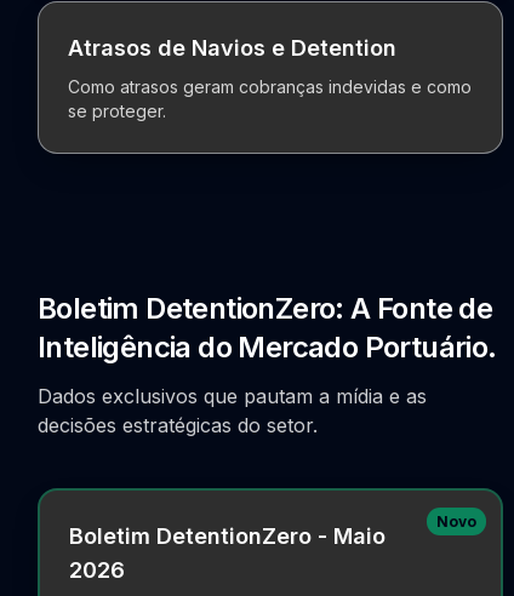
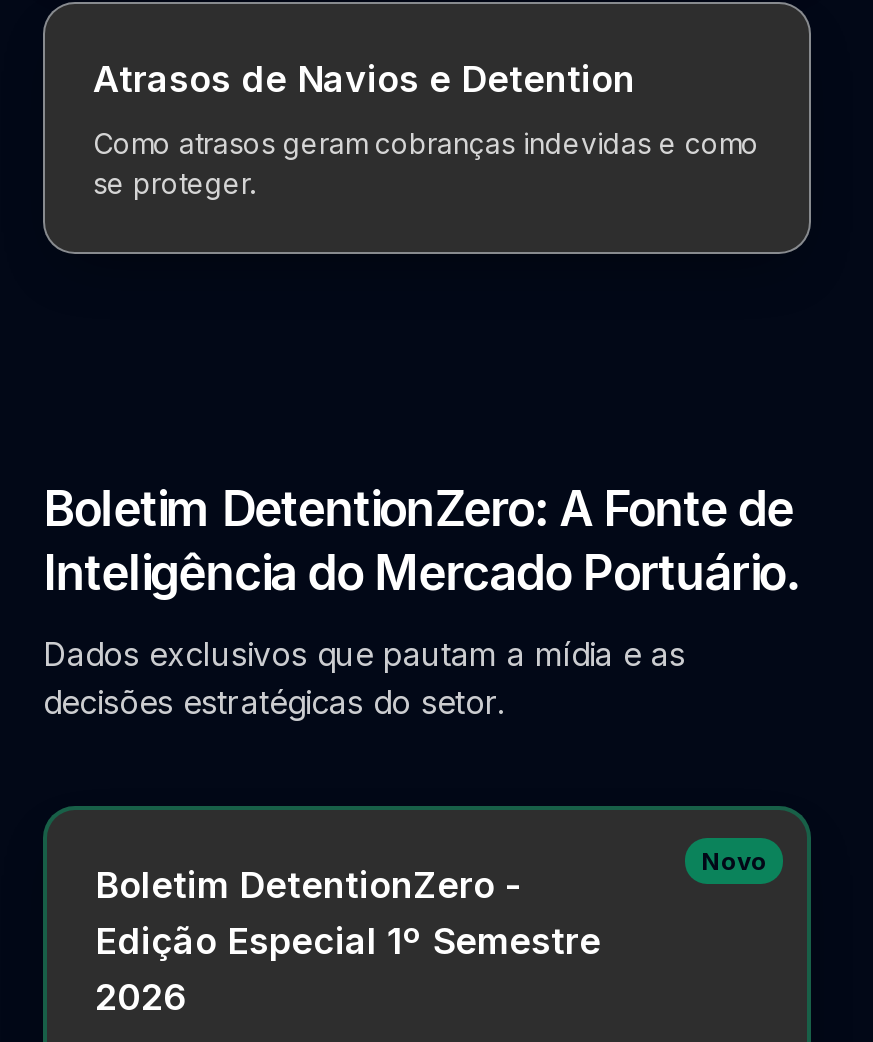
[69,523,385,549] Boletim DetentionZero - Maio -> [95,864,601,962] Boletim DetentionZero - | Edição Especial 1º Semestre

